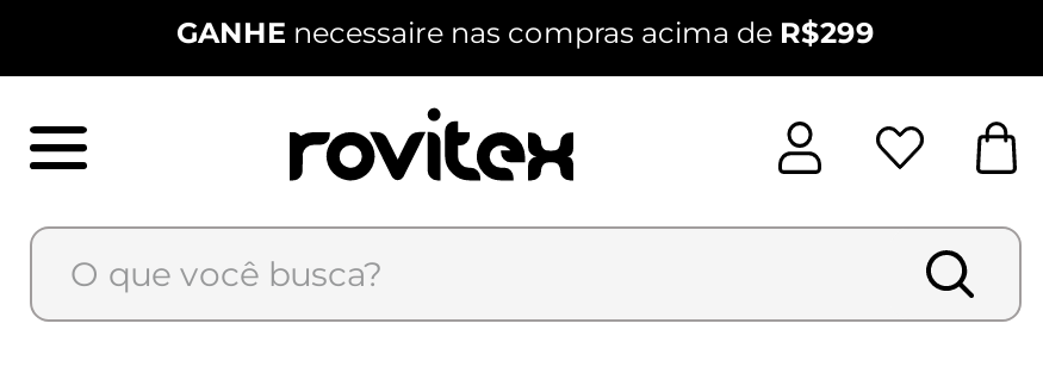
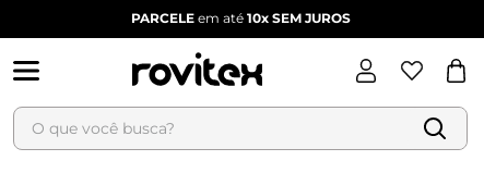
[176,13,875,49] GANHE necessaire nas compras acima de R$299 -> [131,9,350,26] PARCELE em até 10x SEM JUROS

